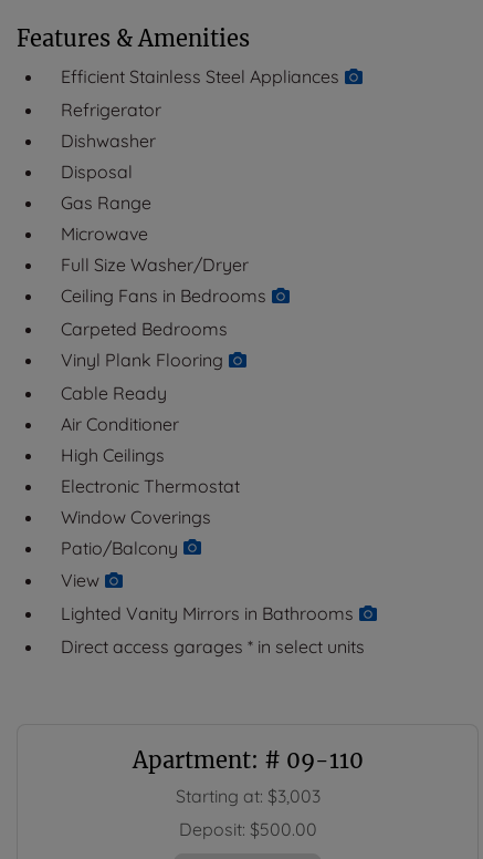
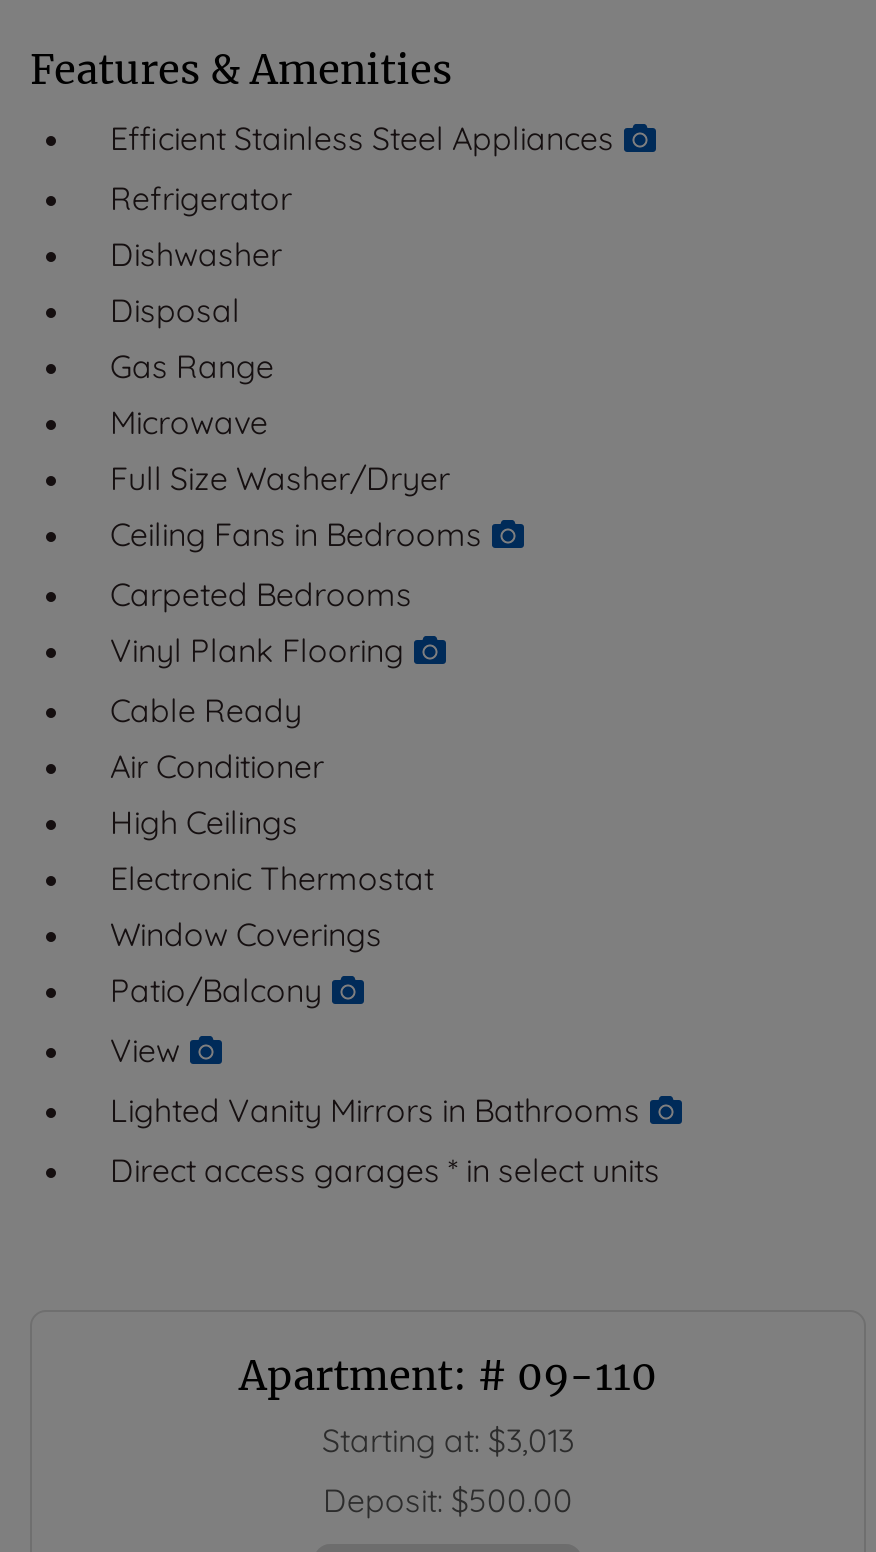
[175,785,320,807] Starting at: $3,003 -> [322,1419,574,1459] Starting at: $3,013

